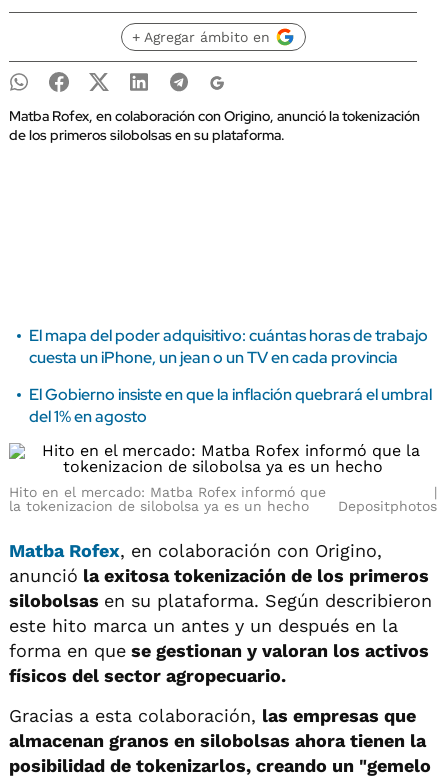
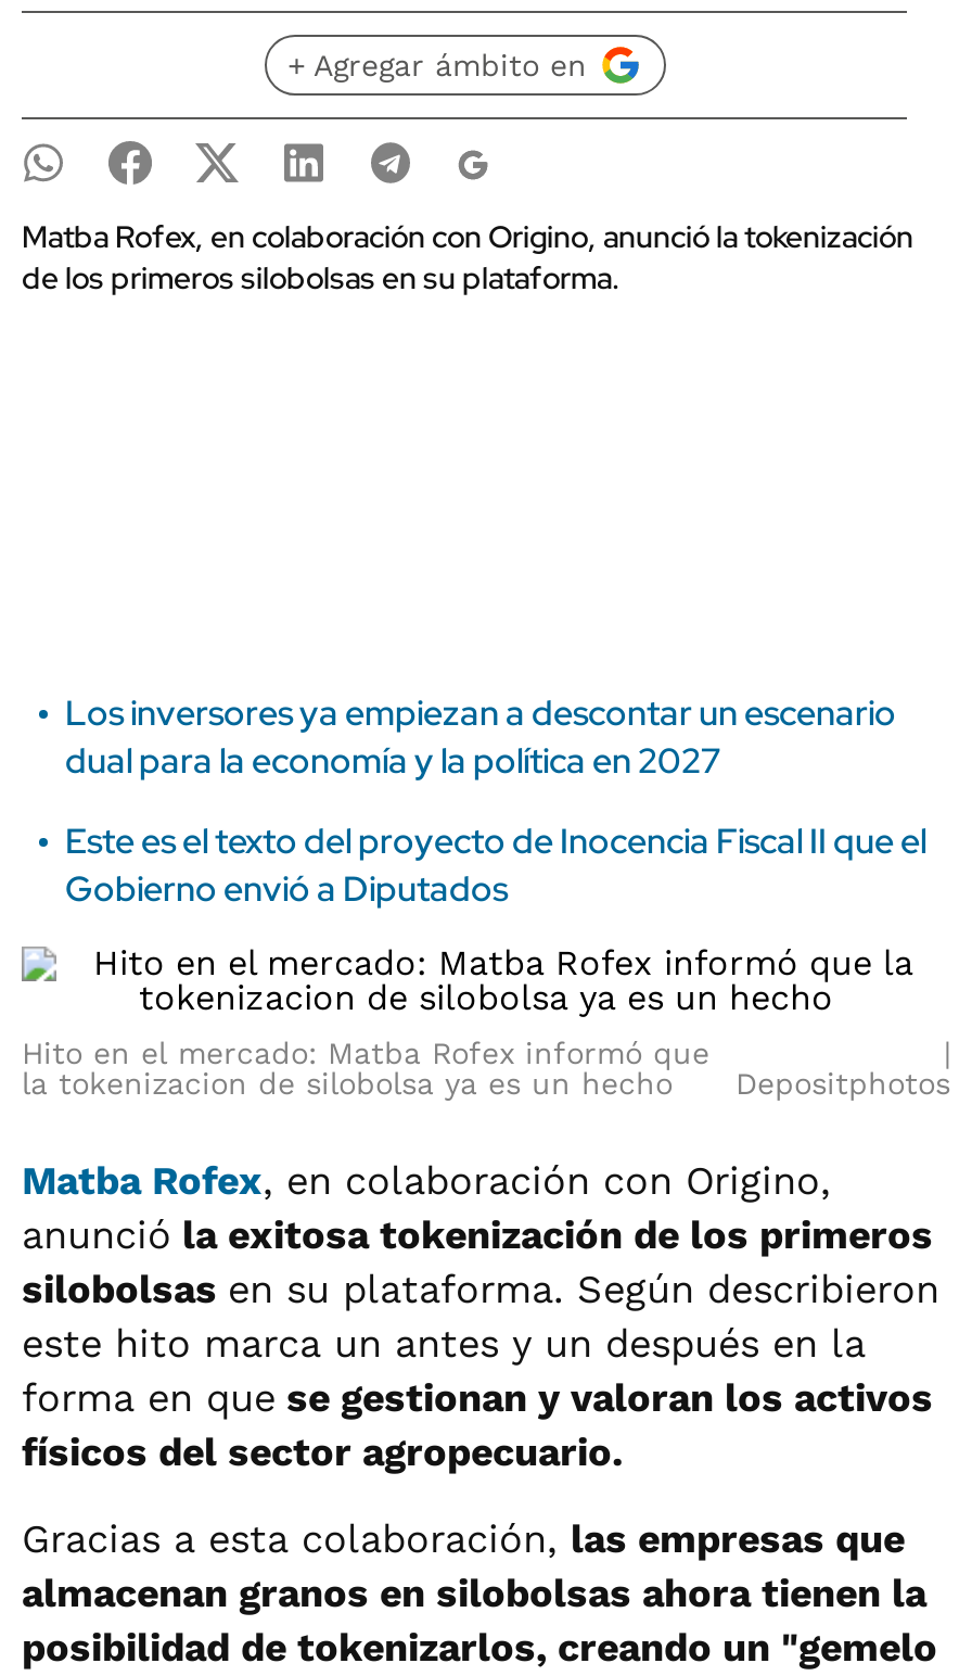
[29,325,428,368] El mapa del poder adquisitivo: cuántas horas de trabajo | cuesta un iPhone, un jean o un TV en cada provincia -> [65,690,896,784] Los inversores ya empiezan a descontar un escenario | dual para la economía y la política en 2027
[29,384,432,427] El Gobierno insiste en que la inflación quebrará el umbral | del 1% en agosto -> [65,818,926,912] Este es el texto del proyecto de Inocencia Fiscal II que el | Gobierno envió a Diputados

